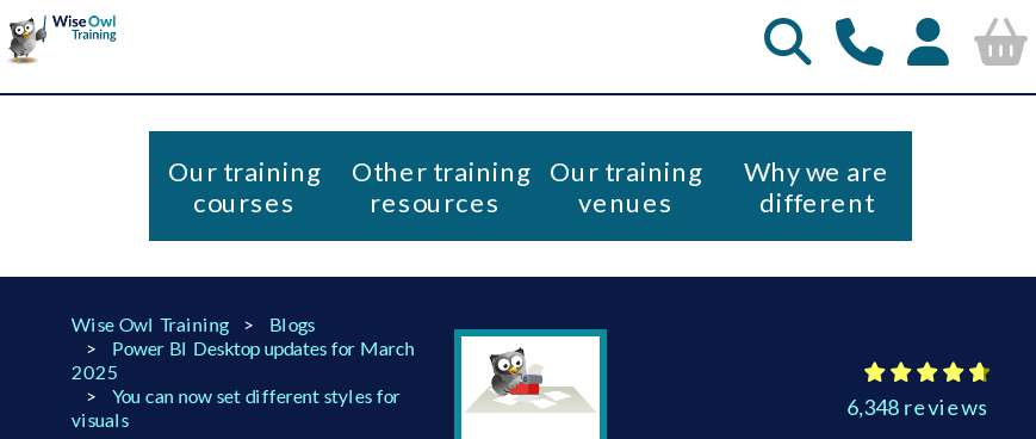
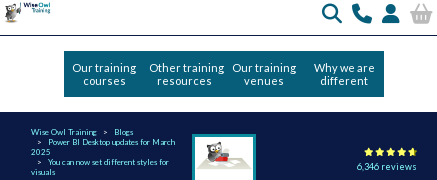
[847,392,990,419] 6,348 reviews -> [357,160,417,171] 6,346 reviews

